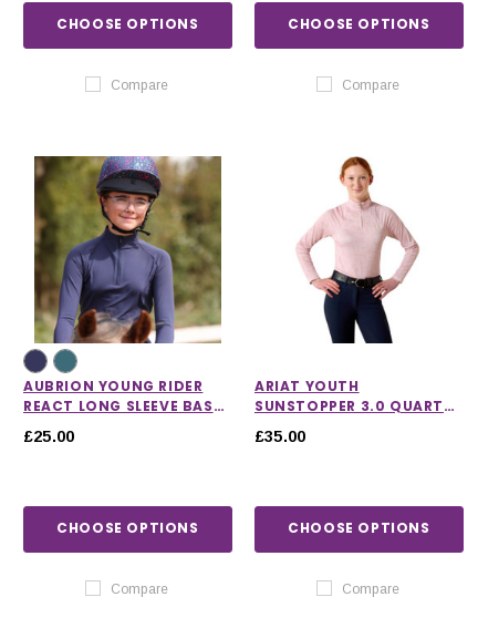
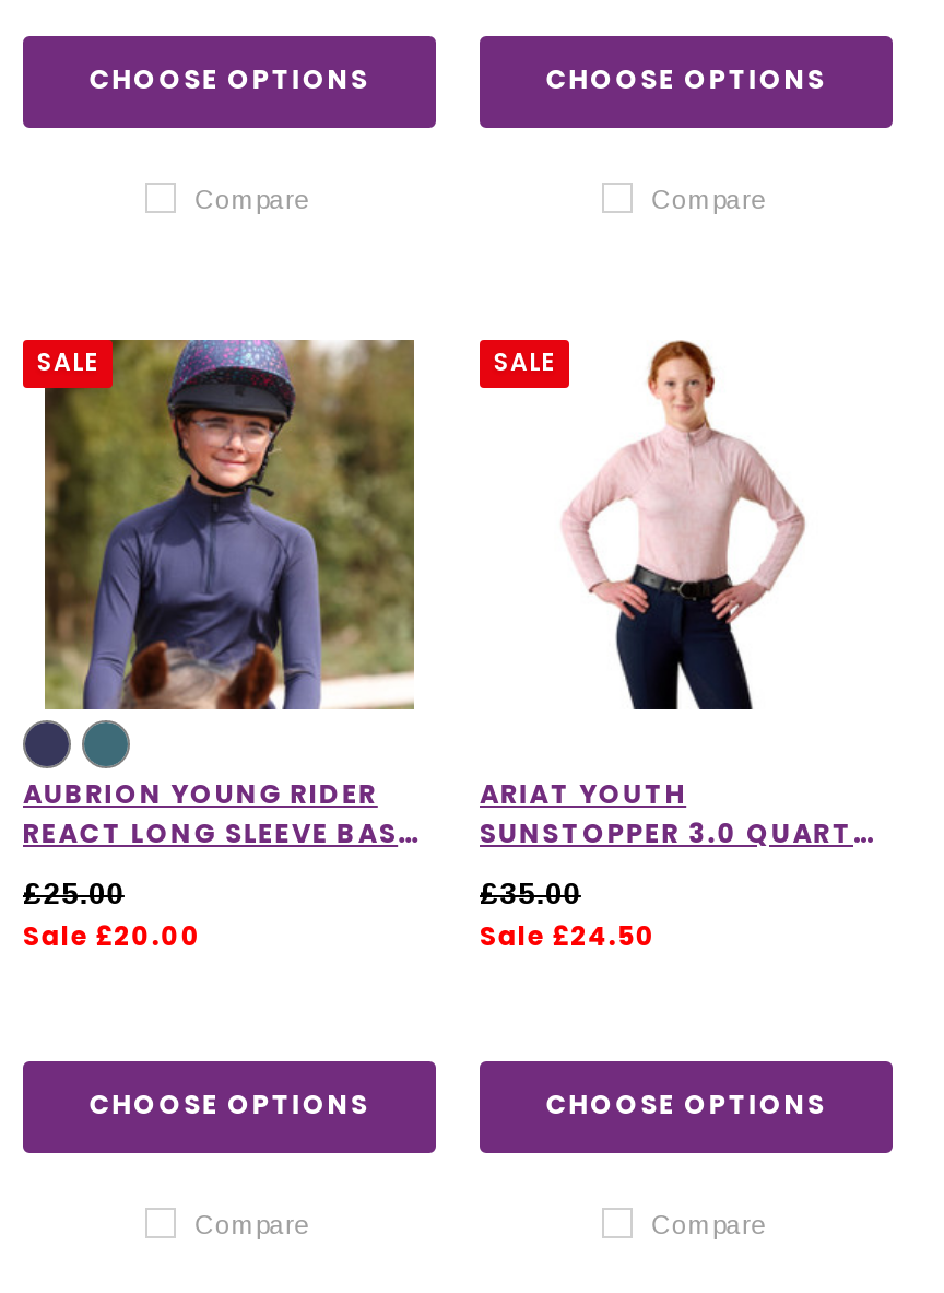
none -> [37,345,99,380] SALE
none -> [494,345,555,380] SALE
none -> [23,917,201,954] Sale £20.00
none -> [480,917,656,954] Sale £24.50

